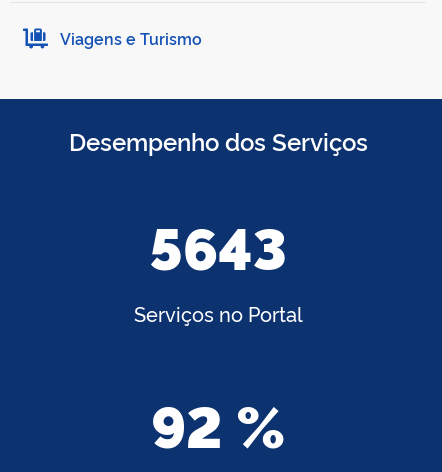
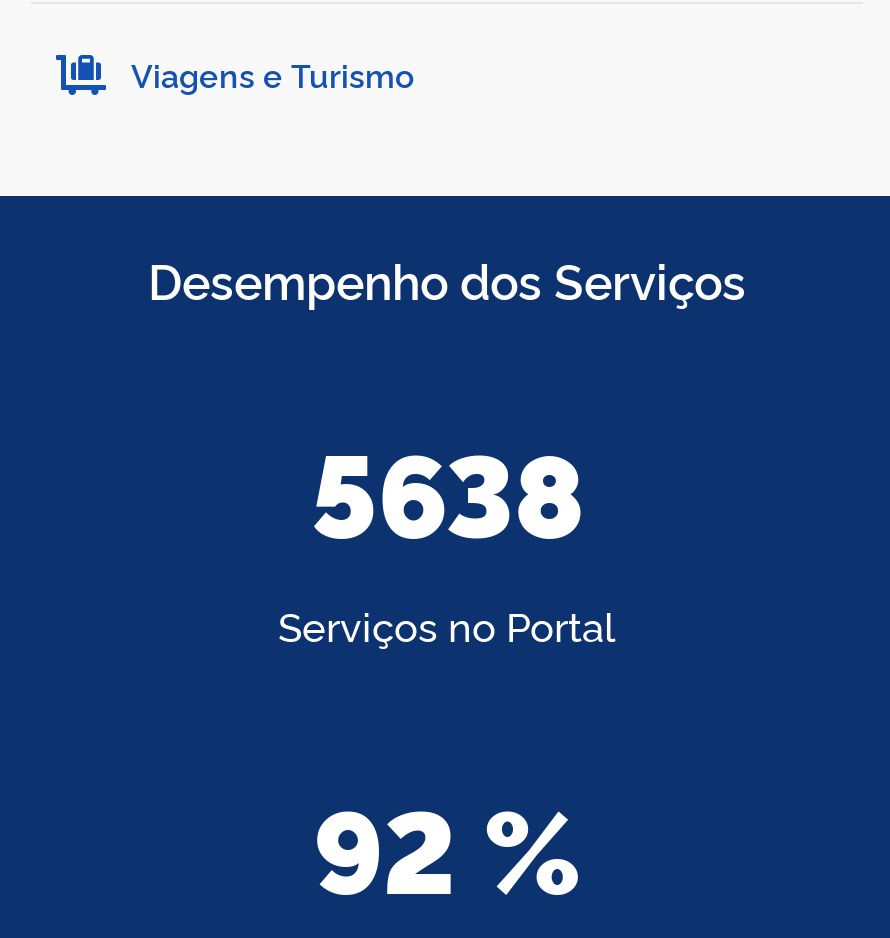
[149,205,287,285] 5643 -> [310,408,584,568] 5638

